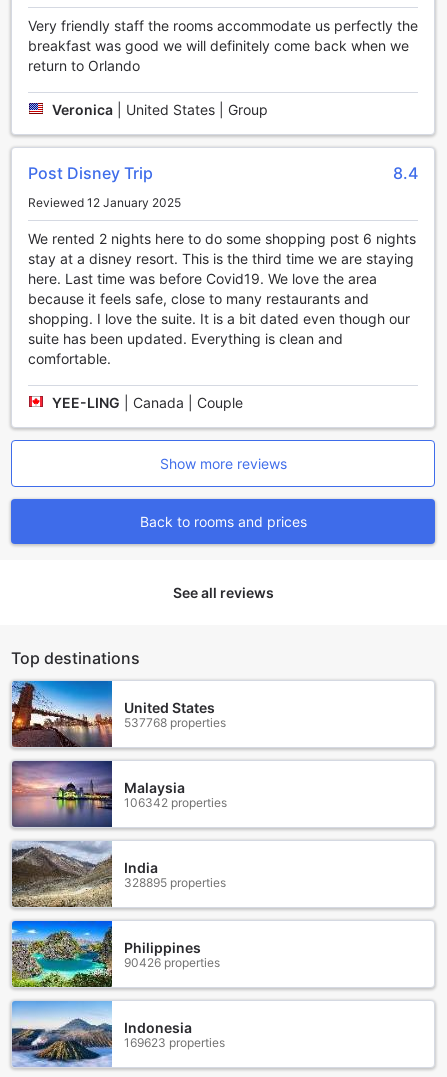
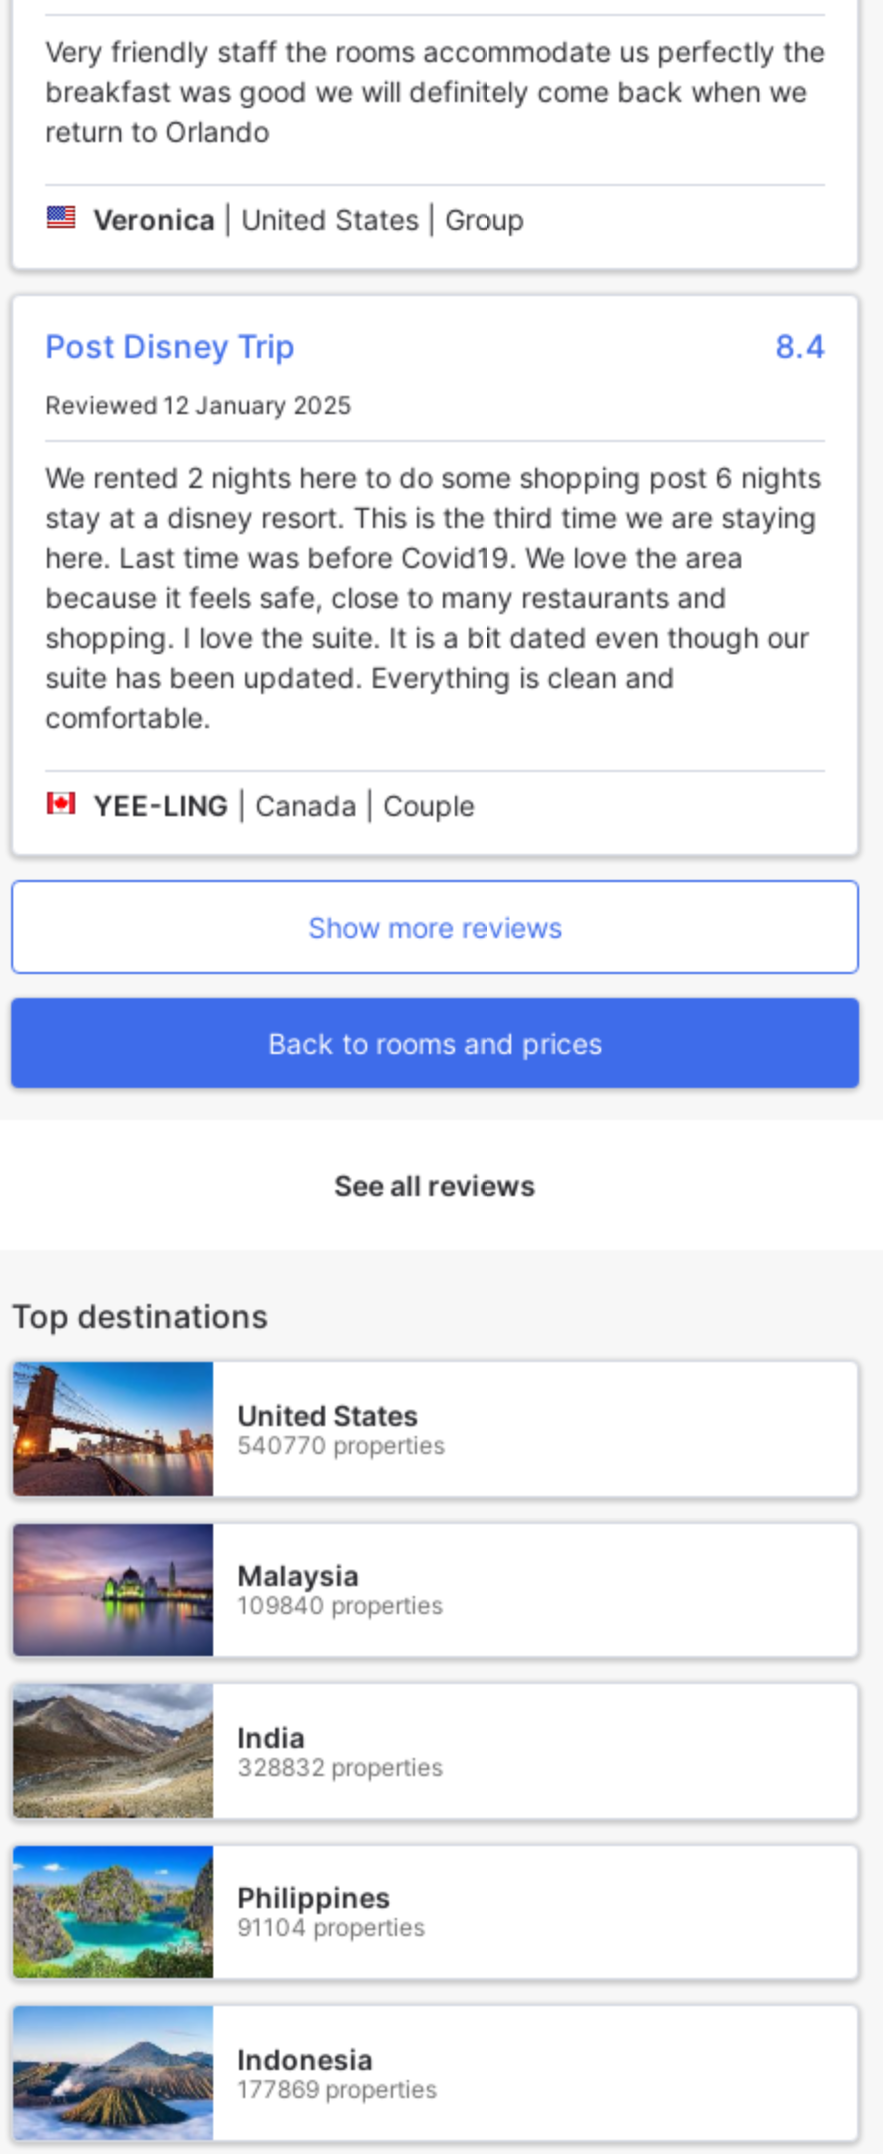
[124,714,226,729] 537768 properties -> [237,1430,445,1460] 540770 properties
[124,794,227,809] 106342 properties -> [237,1591,443,1621] 109840 properties
[124,874,226,889] 328895 properties -> [237,1752,443,1782] 328832 properties
[124,954,220,969] 90426 properties -> [237,1913,425,1943] 91104 properties
[124,1034,225,1049] 169623 properties -> [237,2074,437,2104] 177869 properties

